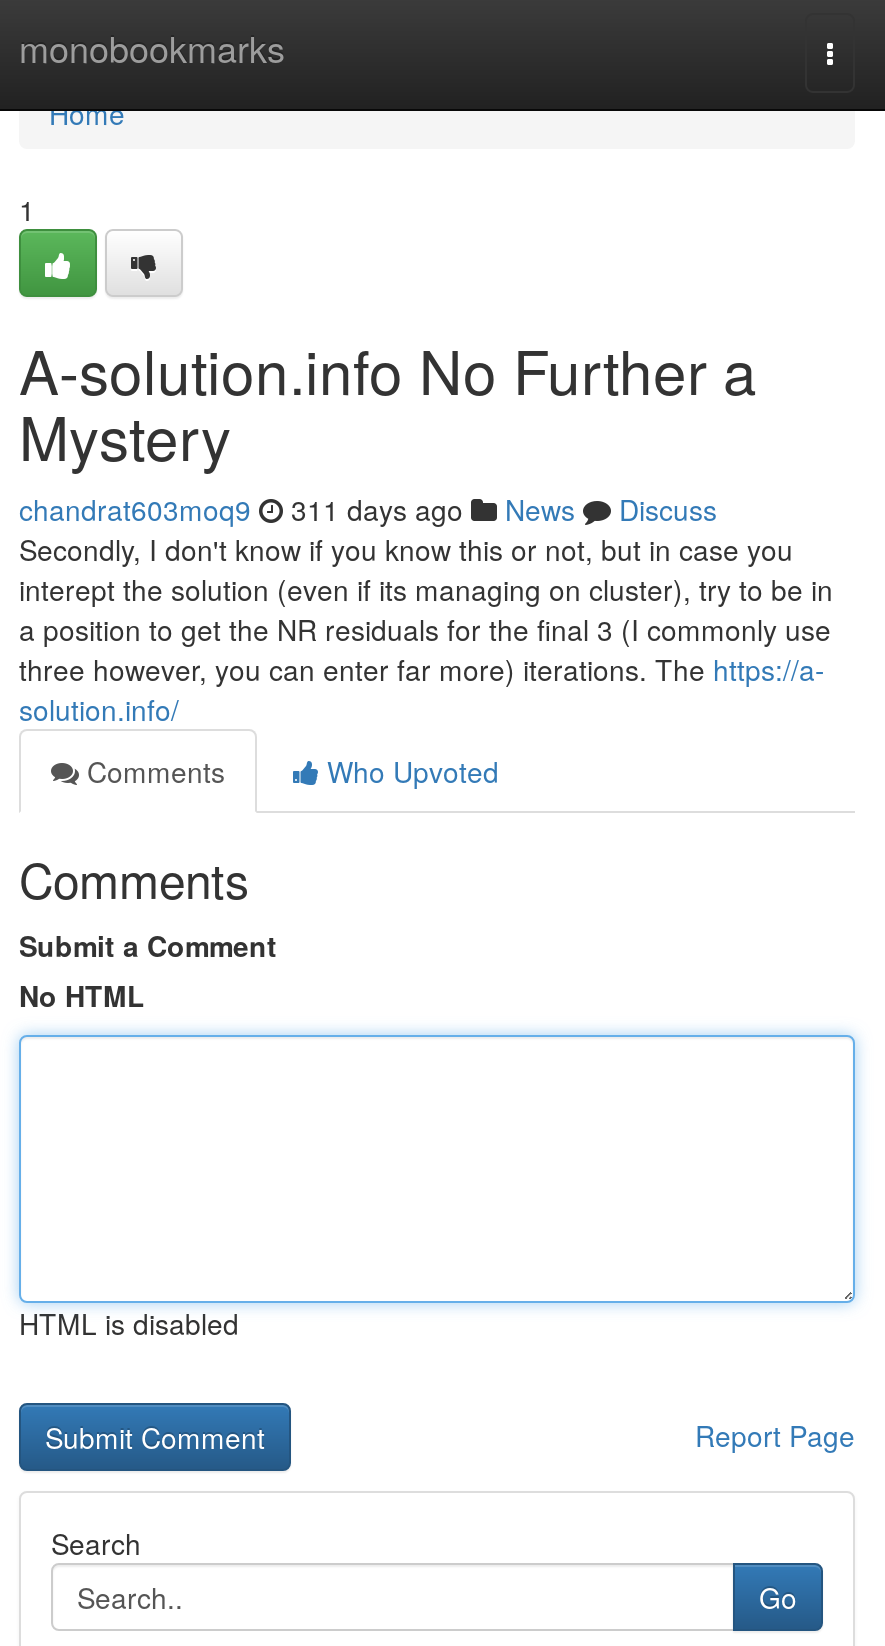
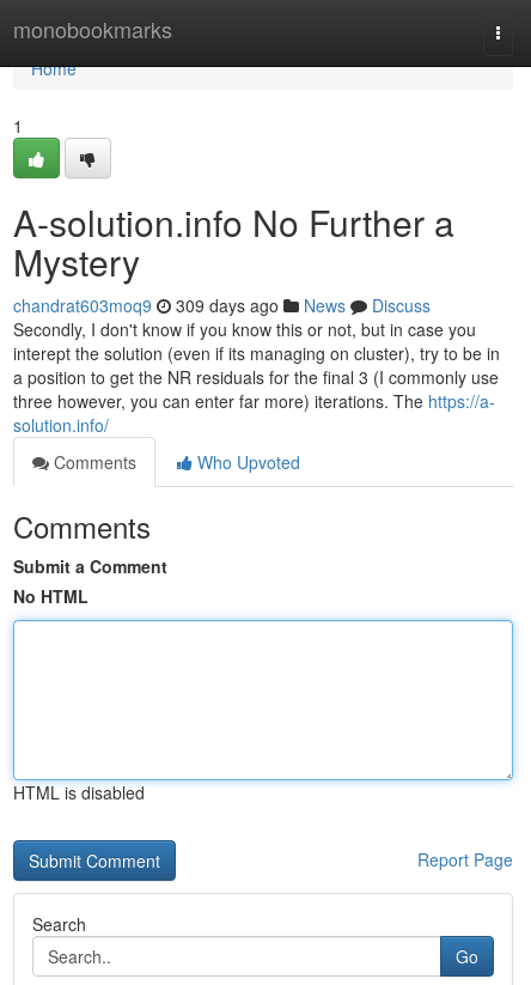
[19,489,717,529] chandrat603moq9 311 days ago News Discuss -> [13,293,431,317] chandrat603moq9 309 days ago News Discuss

